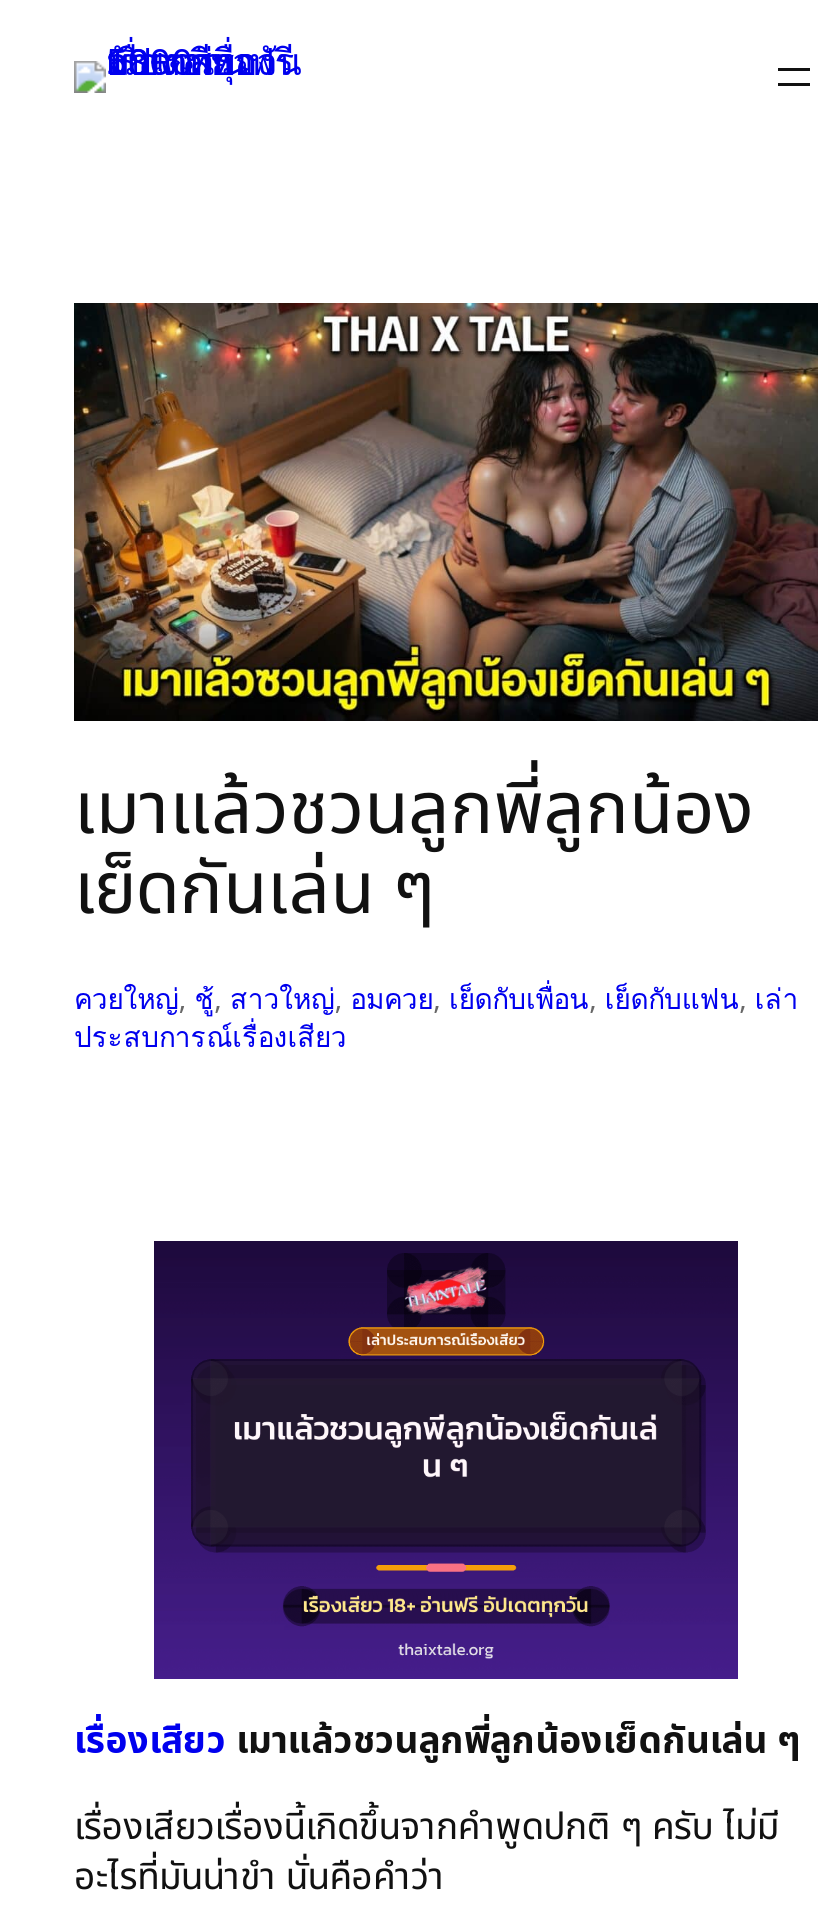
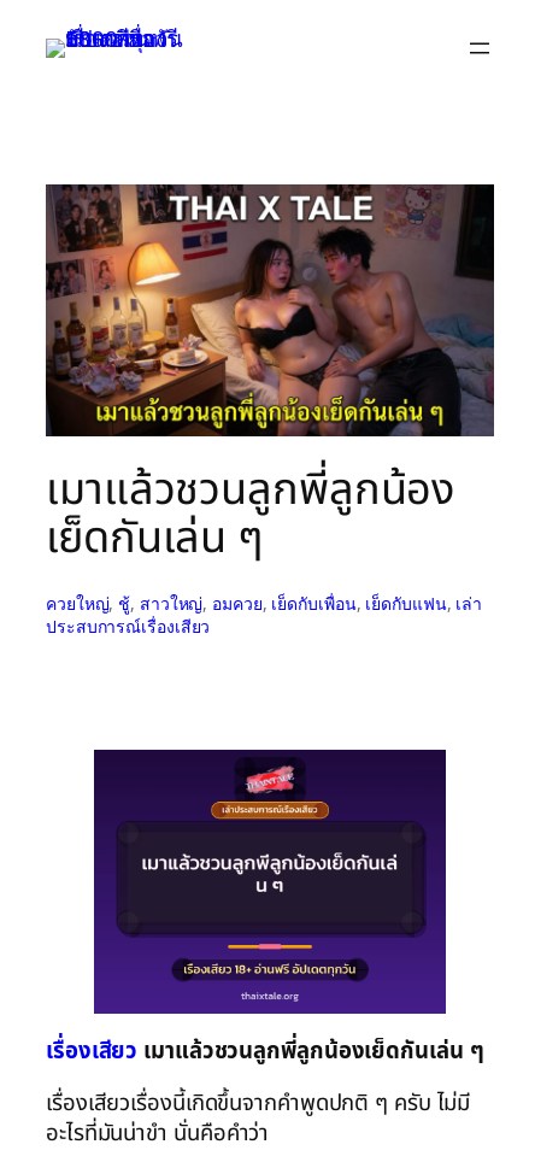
[74,301,820,721] [image] -> [46,183,495,436] [image]

